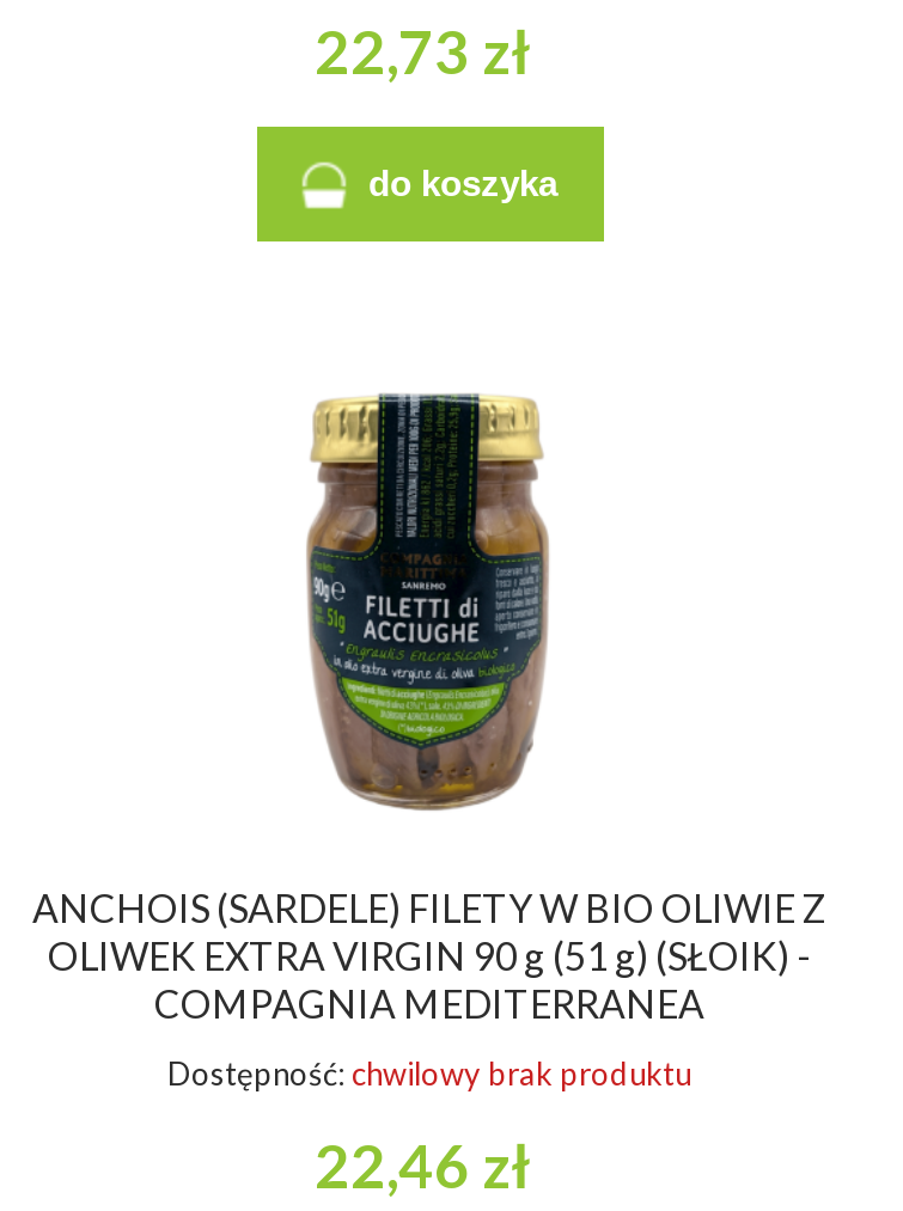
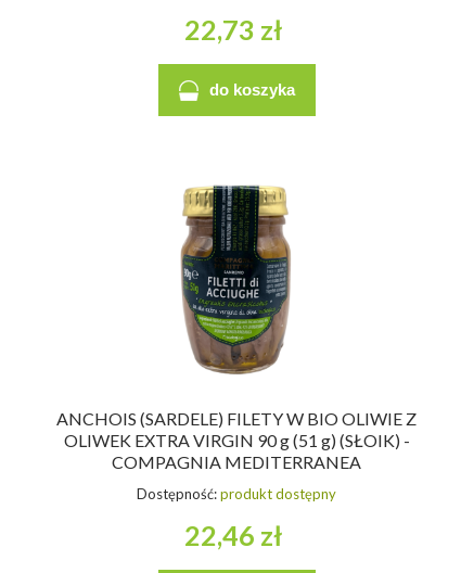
[167,1055,691,1094] Dostępność: chwilowy brak produktu -> [137,486,336,503] Dostępność: produkt dostępny

